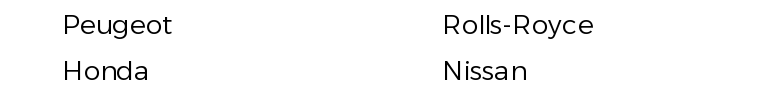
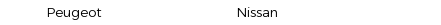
[62,9,594,87] Rolls-Royce | Honda -> none

